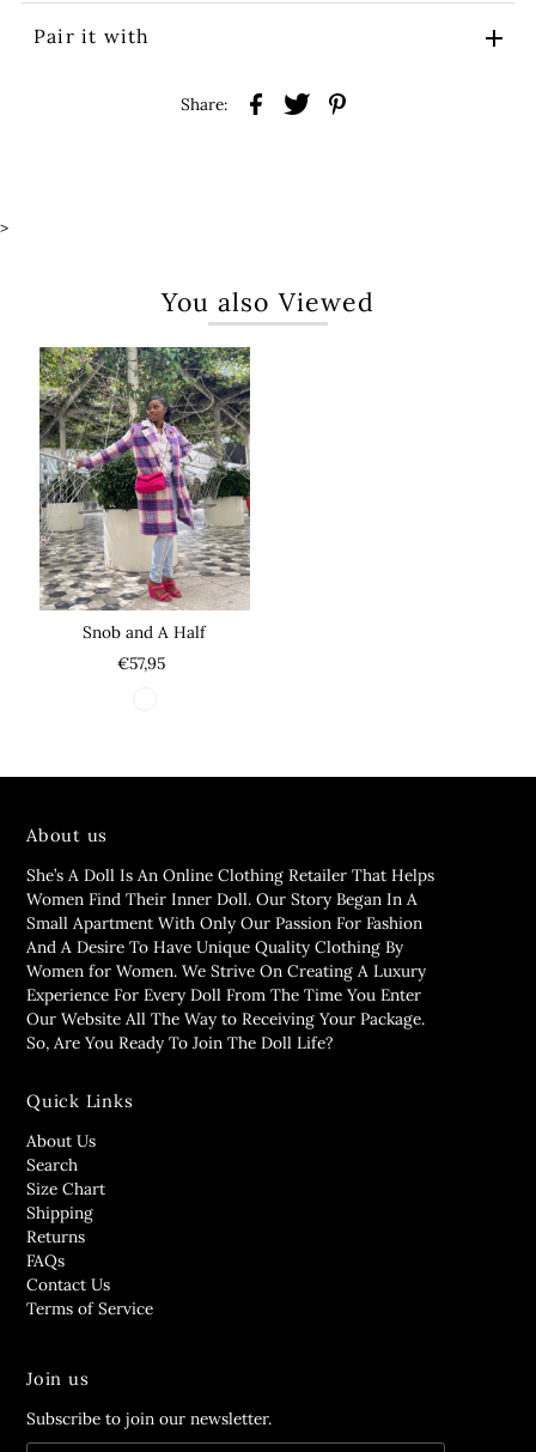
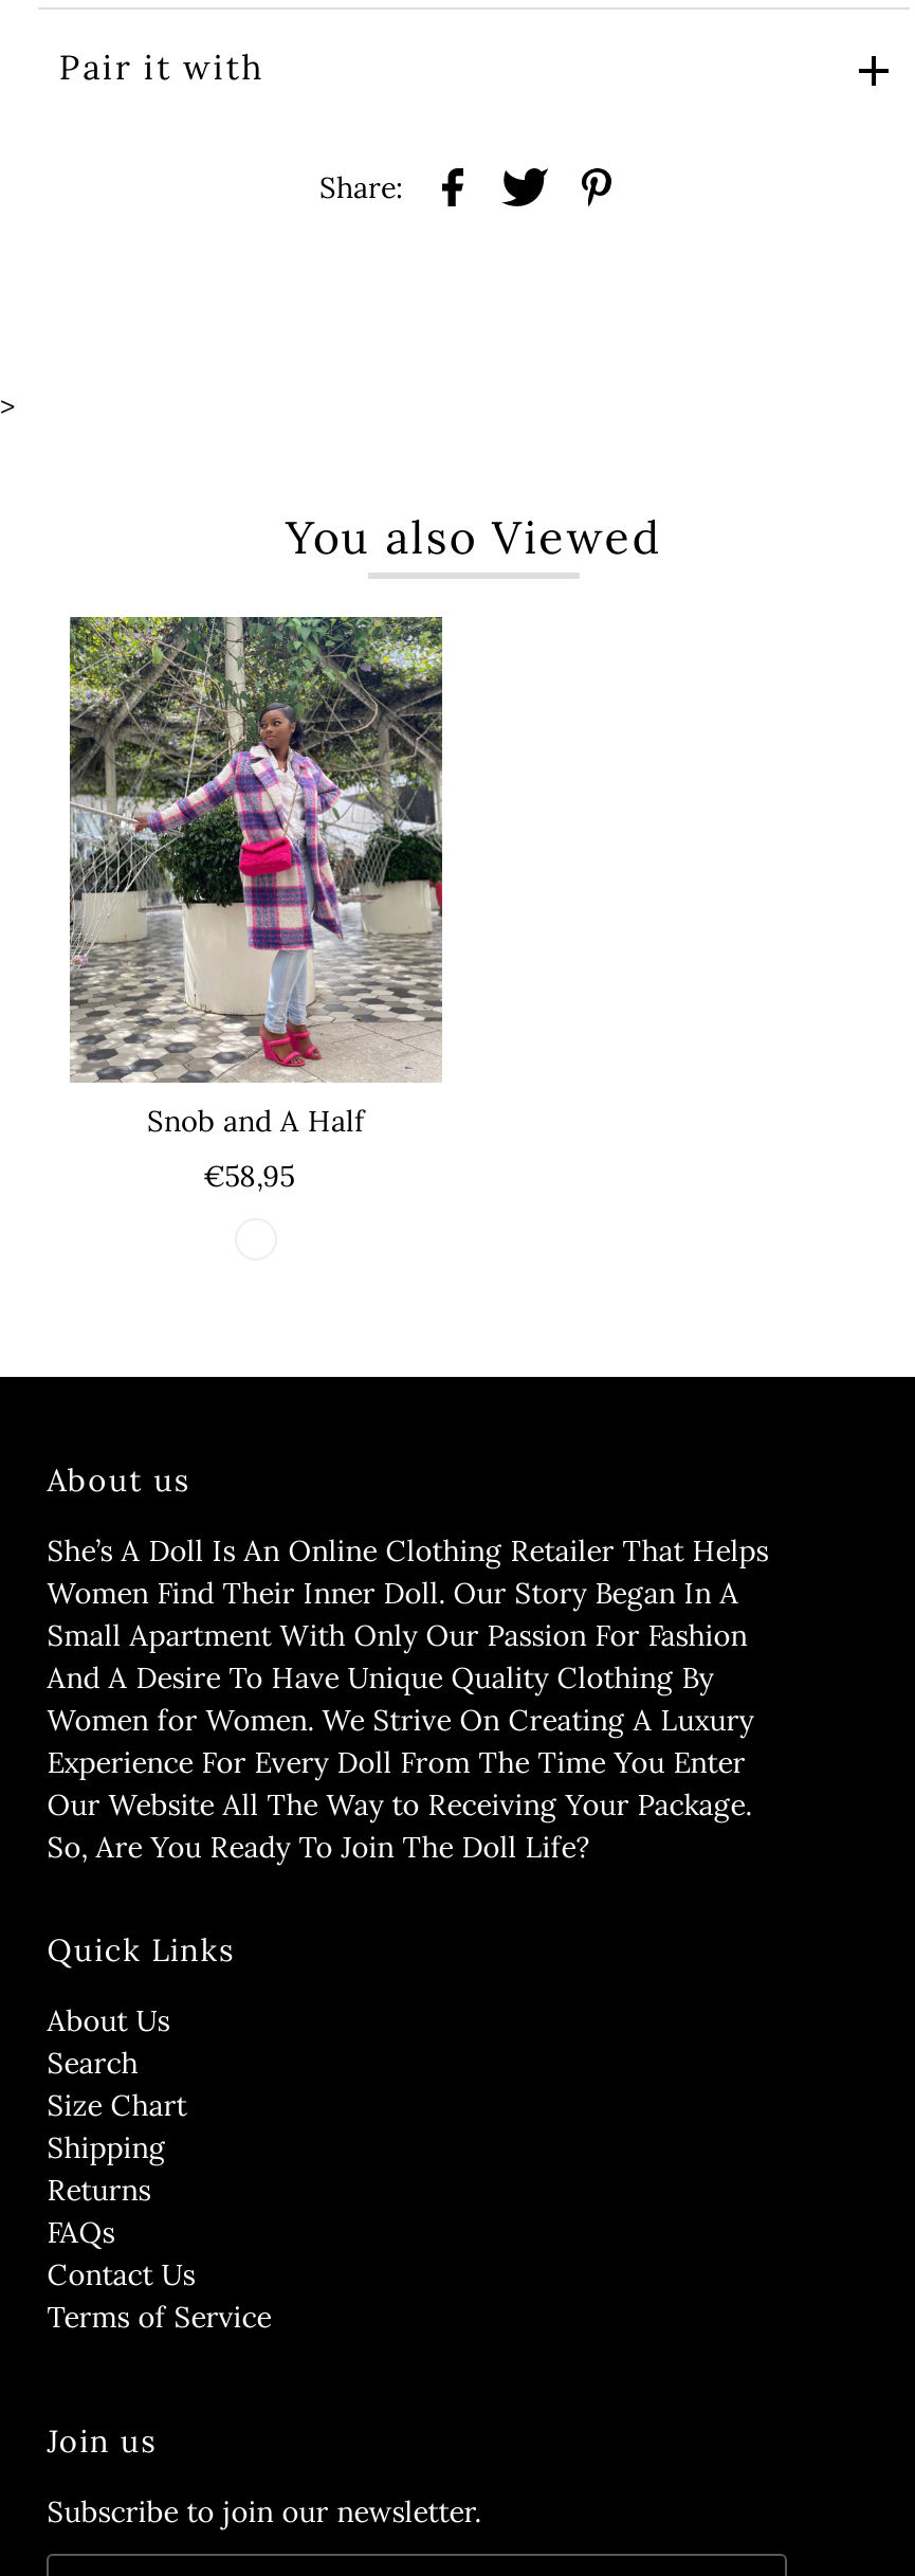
[117,653,165,674] €57,95 -> [203,1158,294,1196] €58,95

